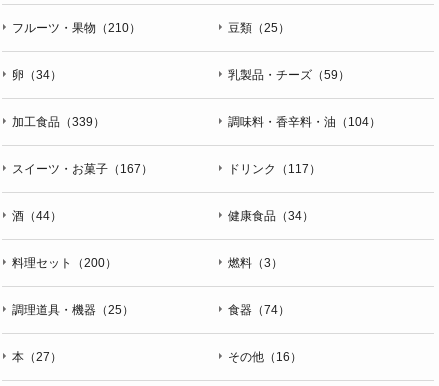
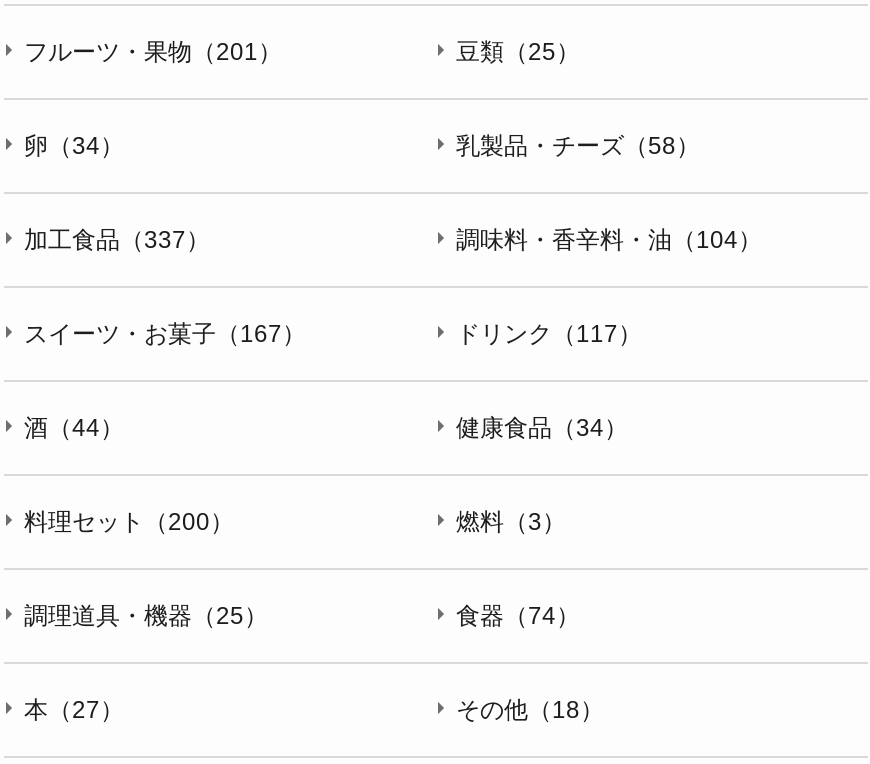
[12,21,141,35] フルーツ・果物（210） -> [24,37,282,65] フルーツ・果物（201）
[228,68,350,82] 乳製品・チーズ（59） -> [456,131,700,159] 乳製品・チーズ（58）
[12,115,105,129] 加工食品（339） -> [24,225,210,253] 加工食品（337）
[228,350,302,364] その他（16） -> [456,695,604,723] その他（18）

